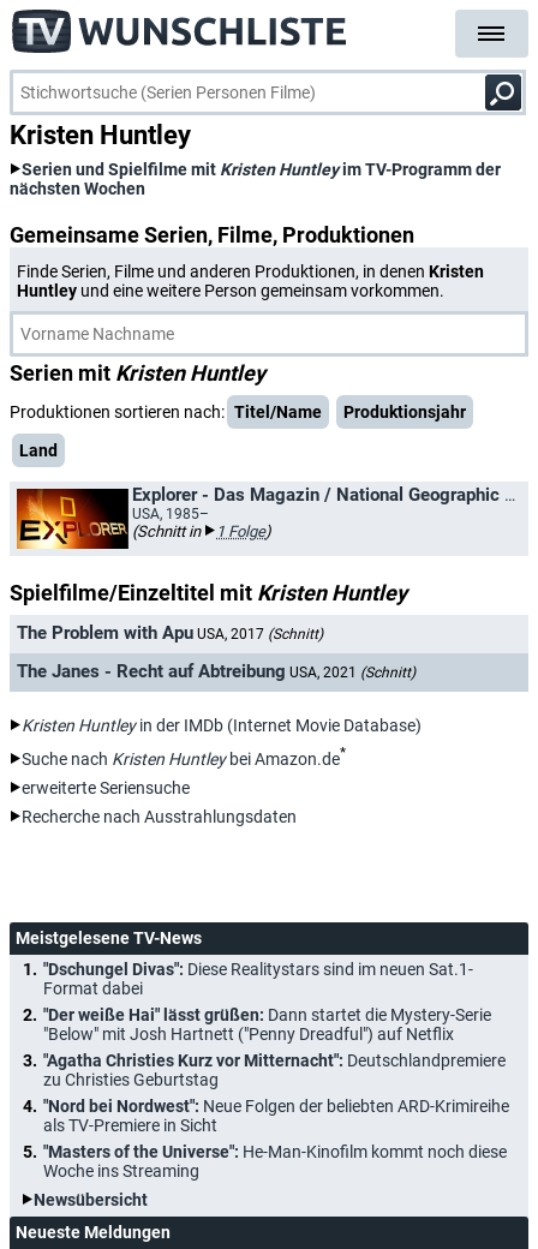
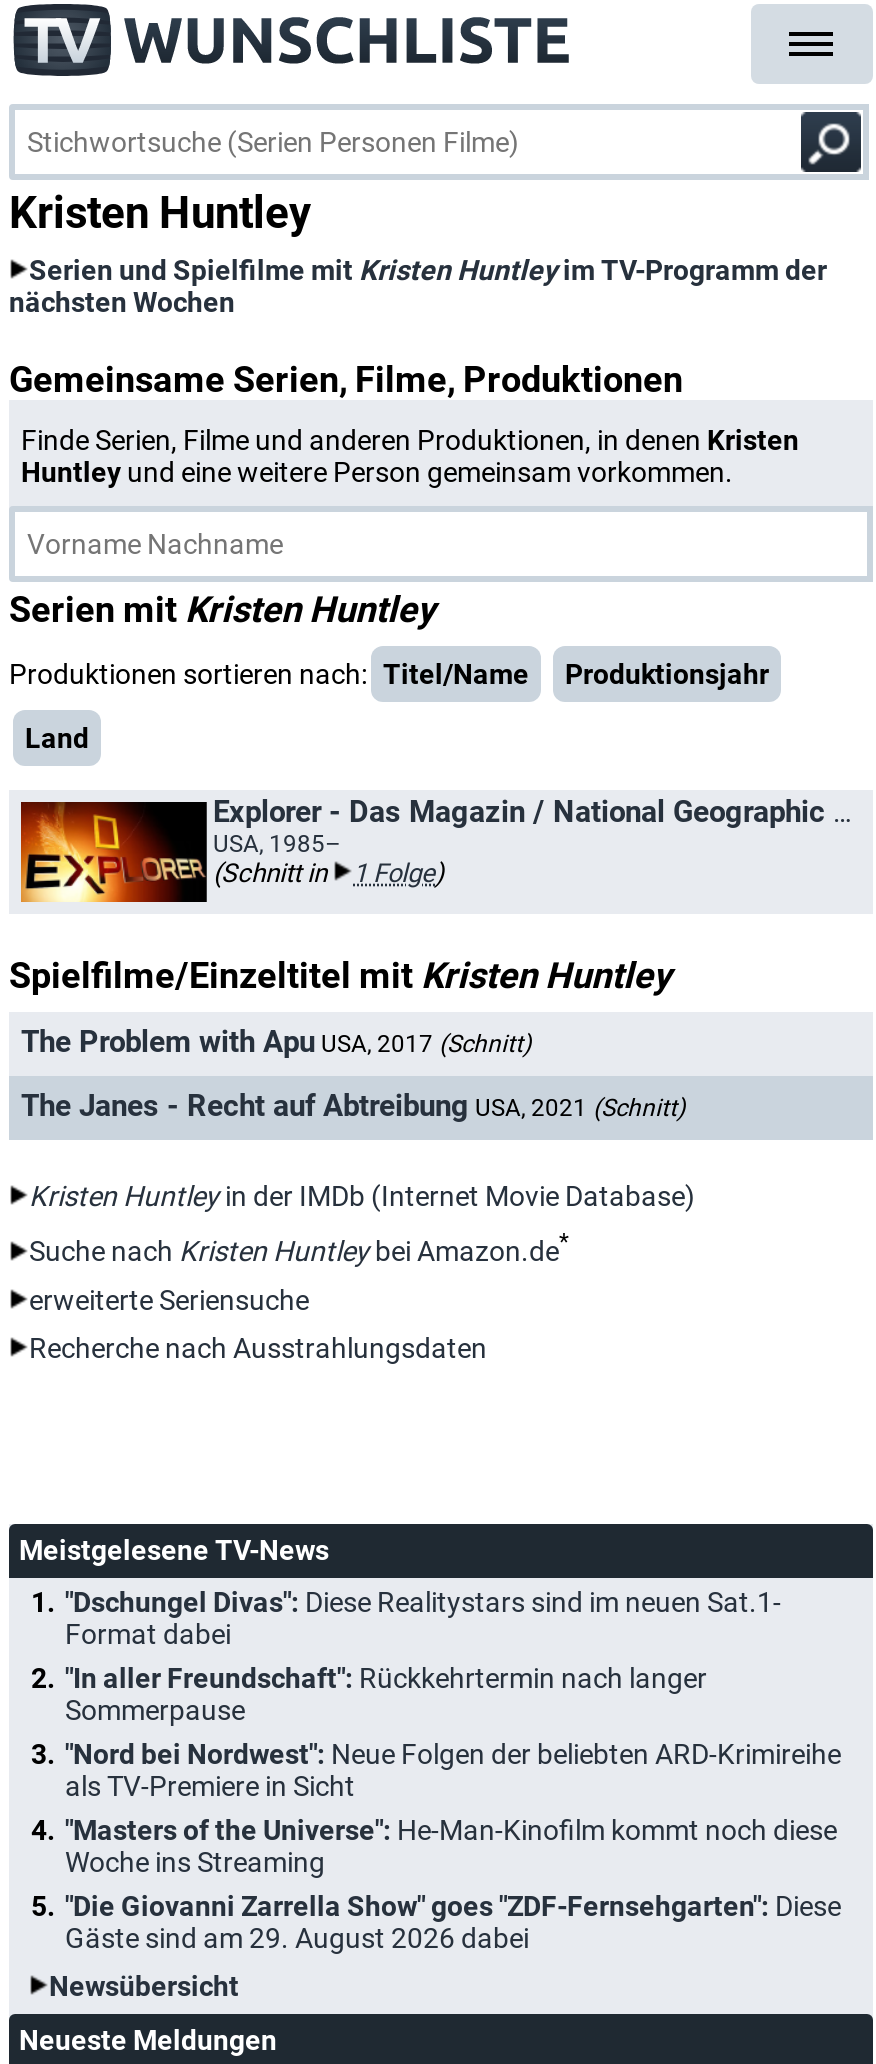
[43,1005,506,1089] "Der weiße Hai" lässt grüßen: Dann startet die Mystery-Serie | "Below" mit Josh Hartnett ("Penny Dreadful") auf Netflix | "Agatha Christies Kurz vor Mitternacht": Deutschlandpremiere | zu Christies Geburtstag -> [65,1661,707,1725] "In aller Freundschaft": Rückkehrtermin nach langer | Sommerpause
moved [43,1096,509,1180] -> [65,1737,841,1877]: "Nord bei Nordwest": Neue Folgen der beliebten ARD-Krimireihe | als TV-Premiere in Sicht | "Masters of the Universe": He-Man-Kinofilm kommt noch diese | Woche ins Streaming
none -> [65,1889,841,1953] "Die Giovanni Zarrella Show" goes "ZDF-Fernsehgarten": Diese | Gäste sind am 29. August 2026 dabei

